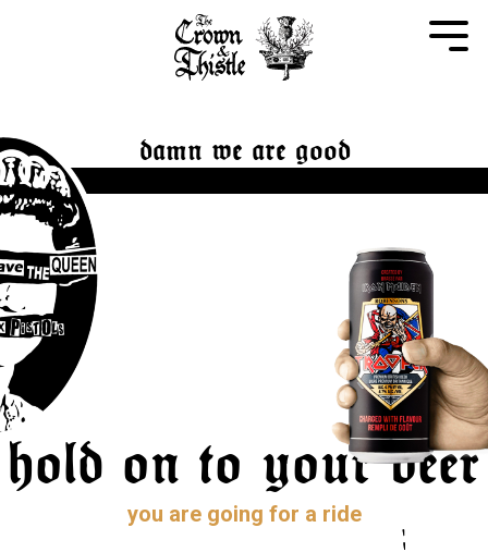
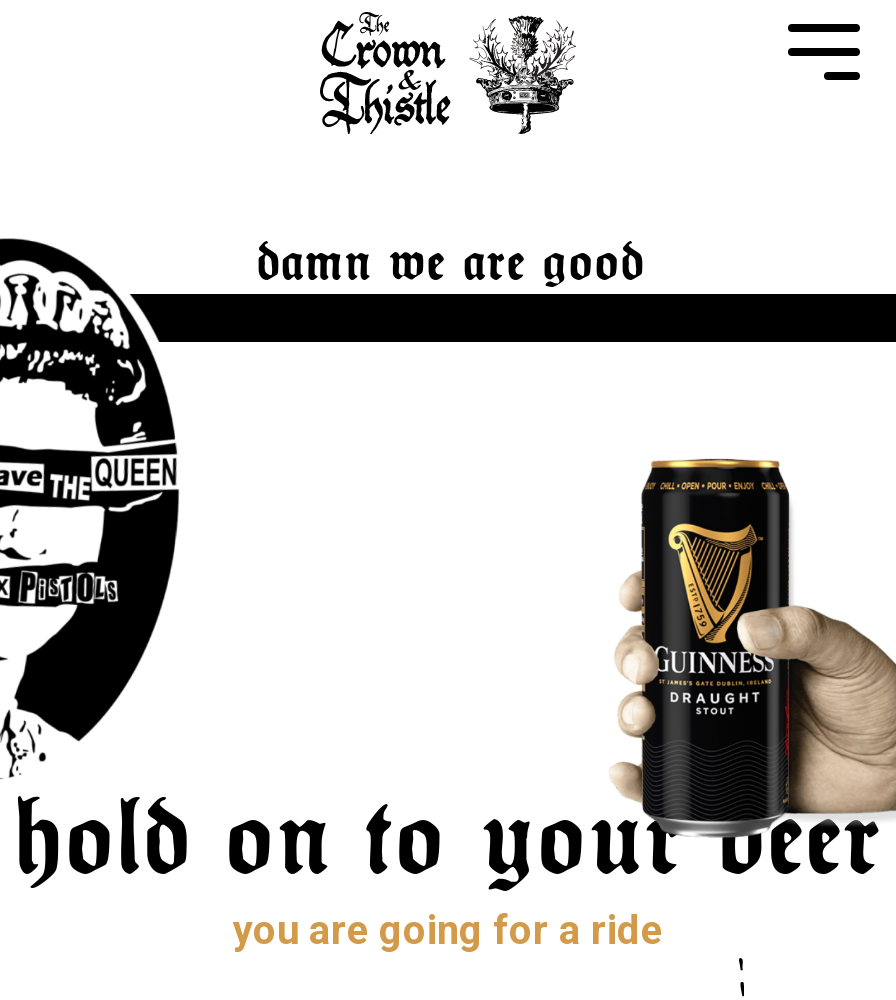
[349,247,435,426] [image] -> [640,442,796,768] [image]

